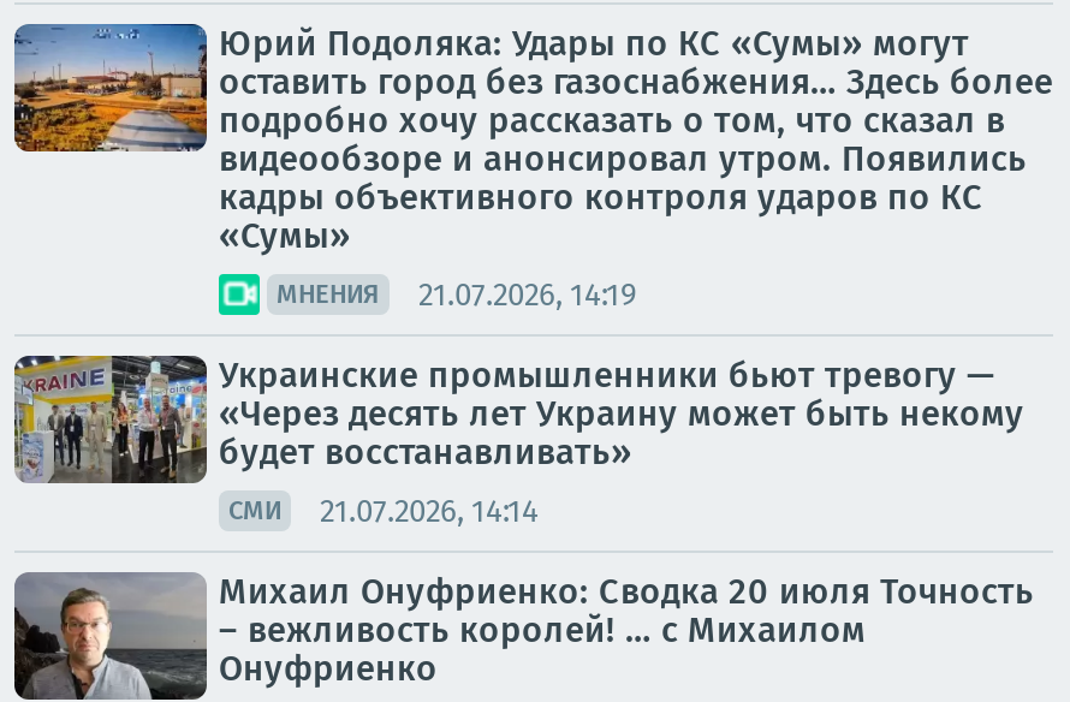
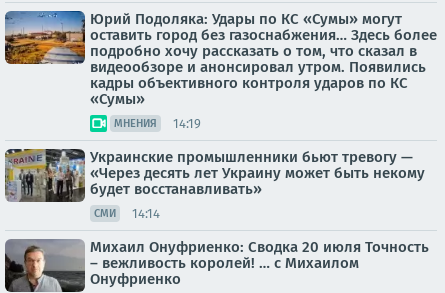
[277,275,637,311] МНЕНИЯ 21.07.2026, 14:19 -> [114,115,201,130] МНЕНИЯ 14:19
[228,492,539,528] СМИ 21.07.2026, 14:14 -> [94,205,160,220] СМИ 14:14

